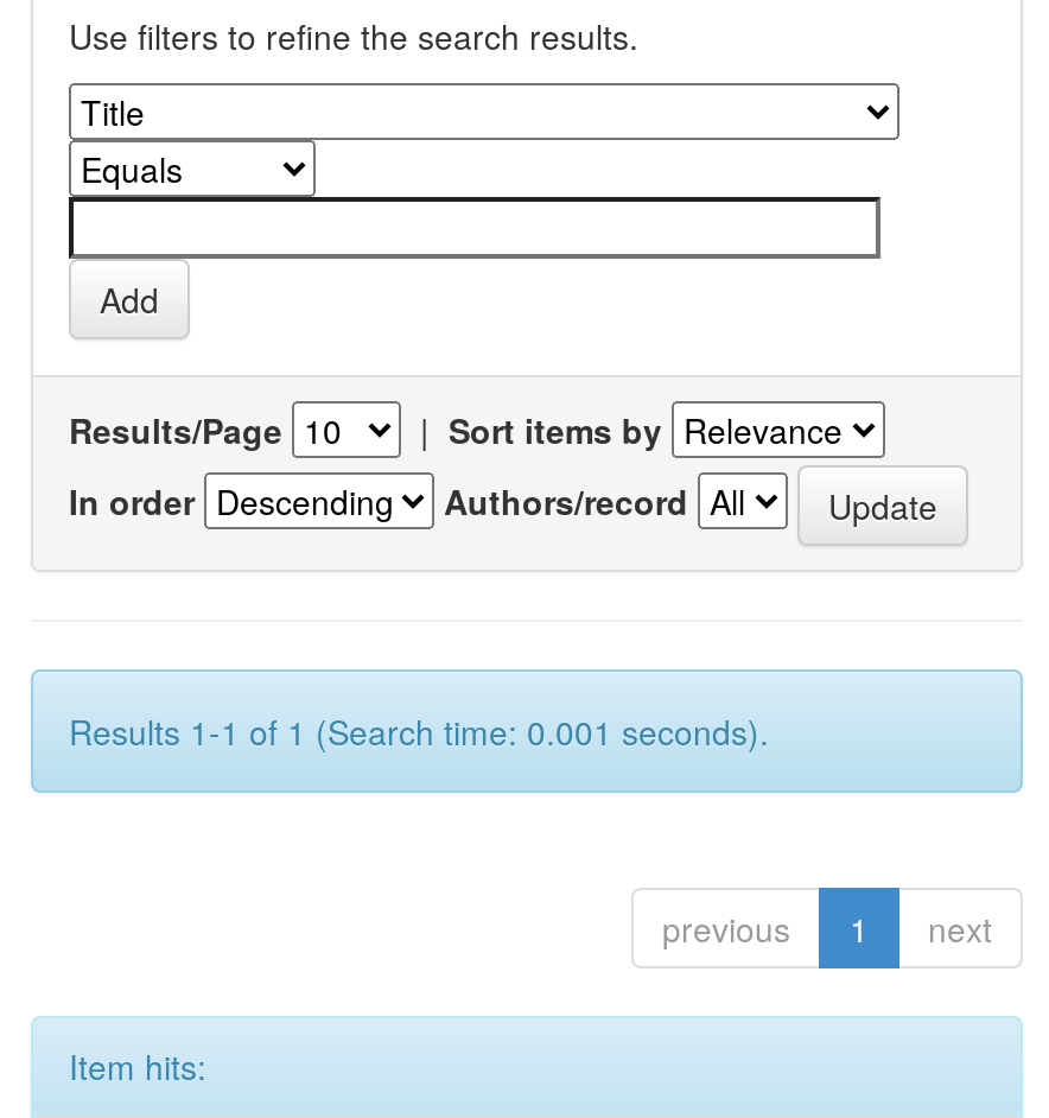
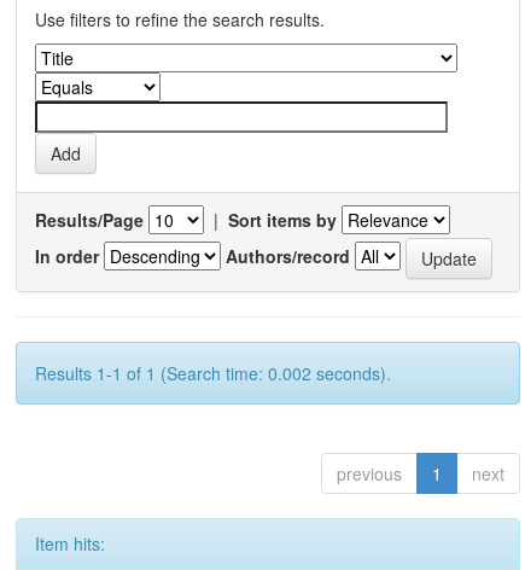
[69,708,769,755] Results 1-1 of 1 (Search time: 0.001 seconds). -> [35,361,391,385] Results 1-1 of 1 (Search time: 0.002 seconds).

